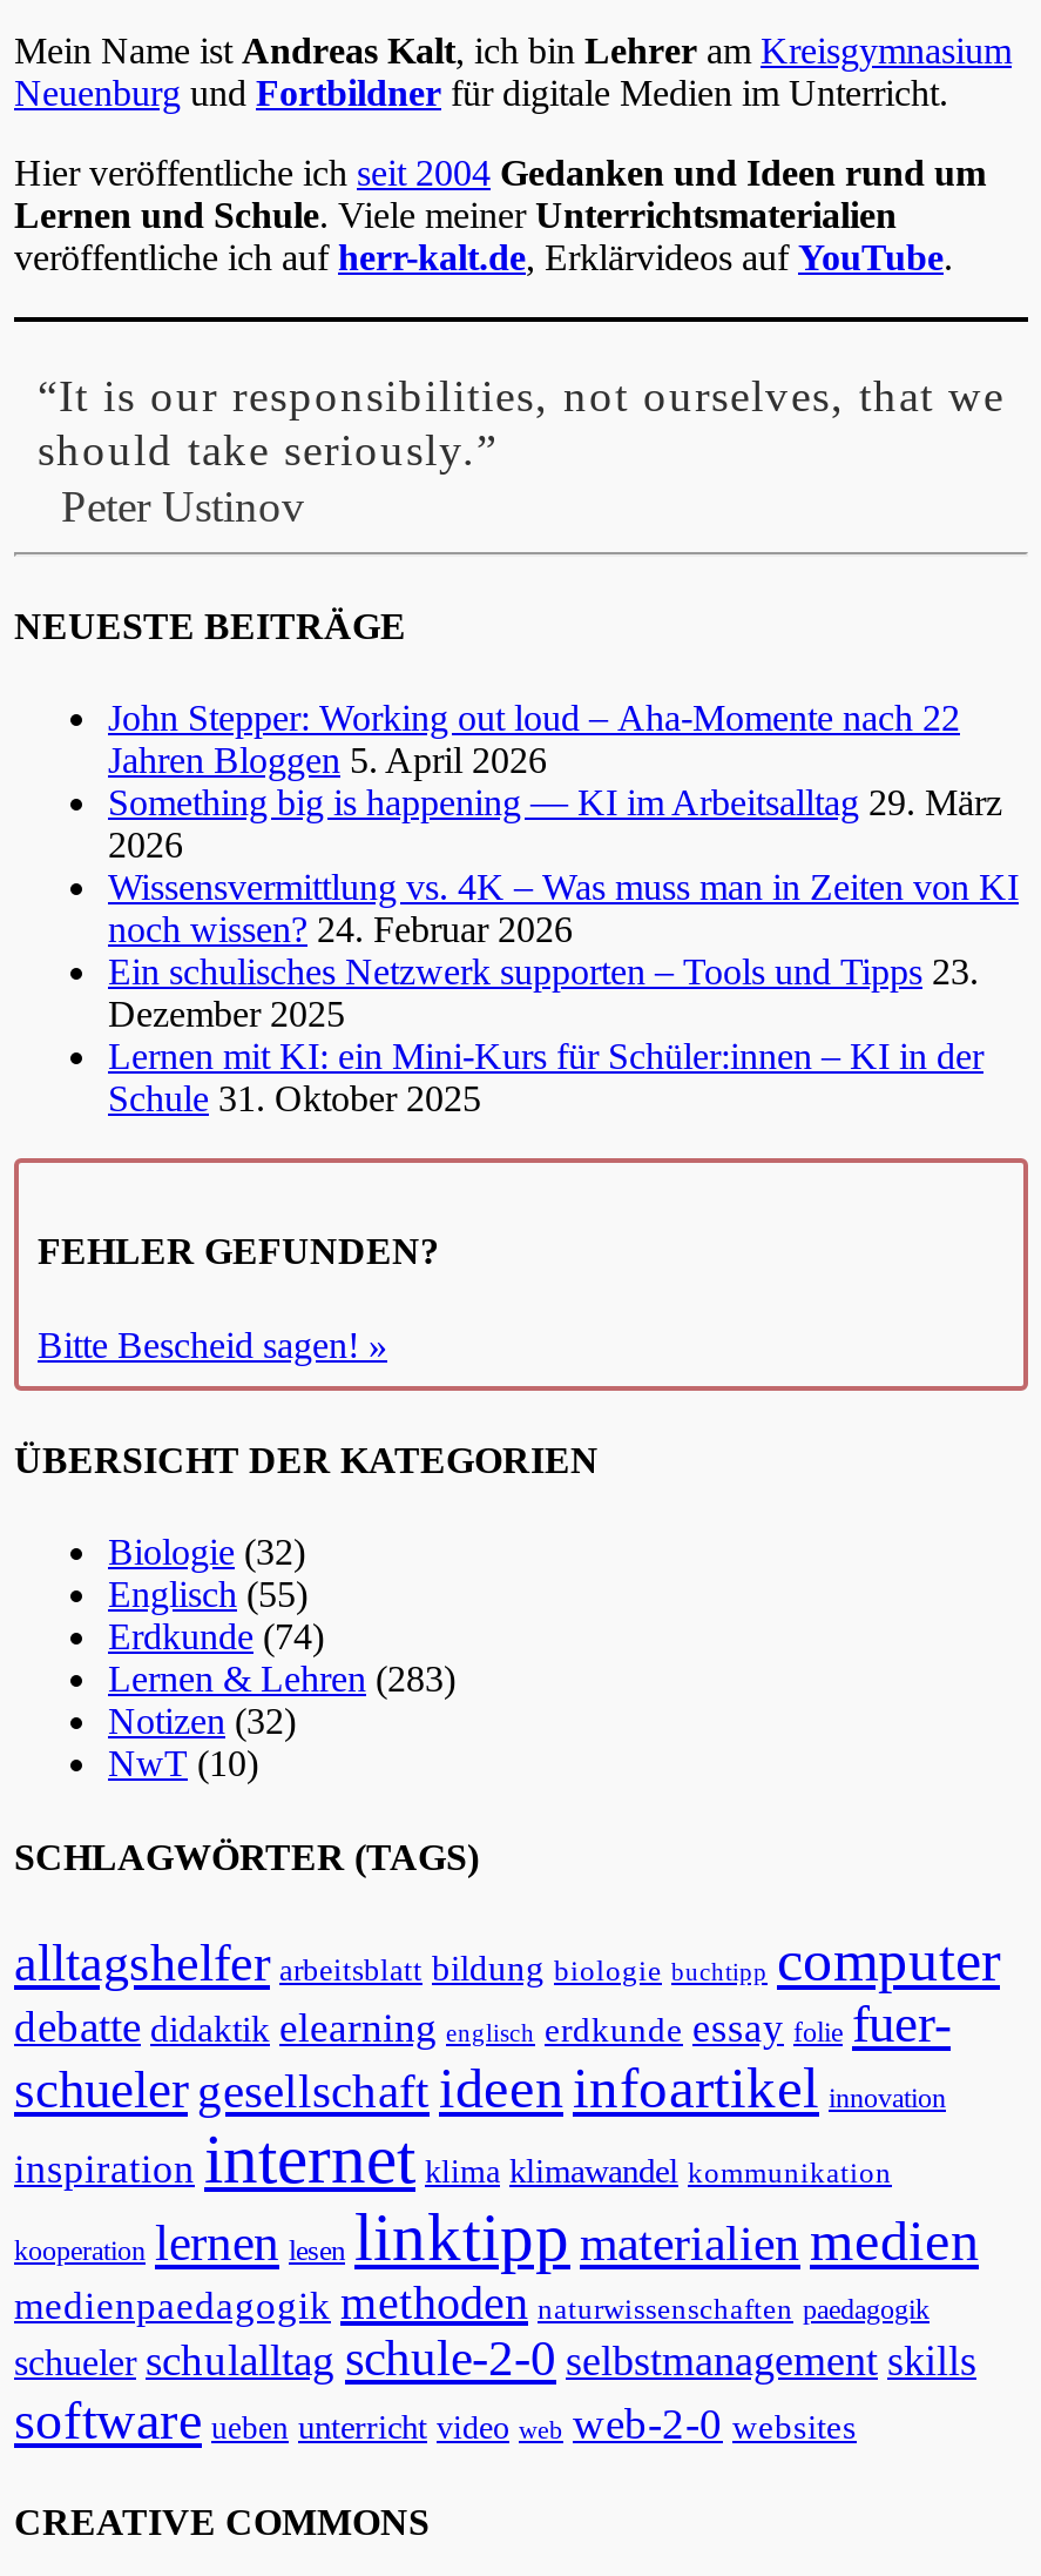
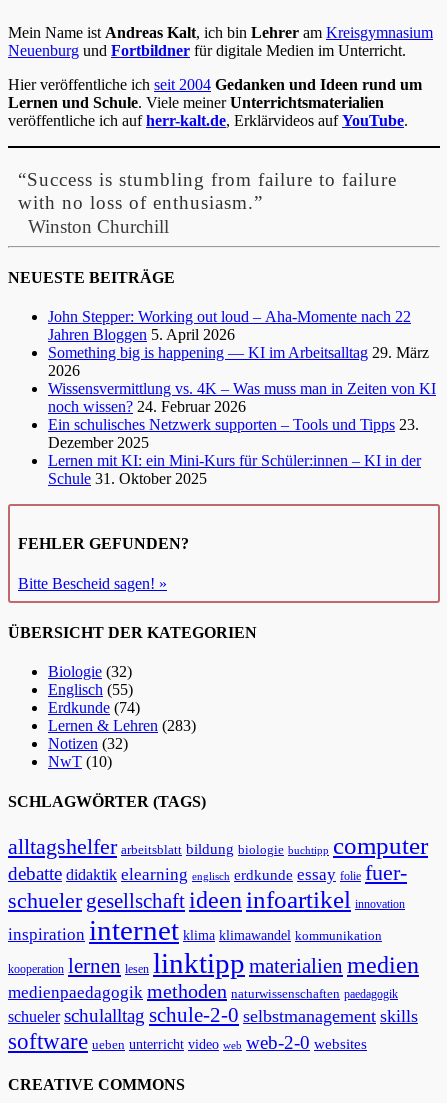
[38,370,1005,530] “It is our responsibilities, not ourselves, that we | should take seriously.” | Peter Ustinov -> [18,169,397,237] “Success is stumbling from failure to failure | with no loss of enthusiasm.” | Winston Churchill

